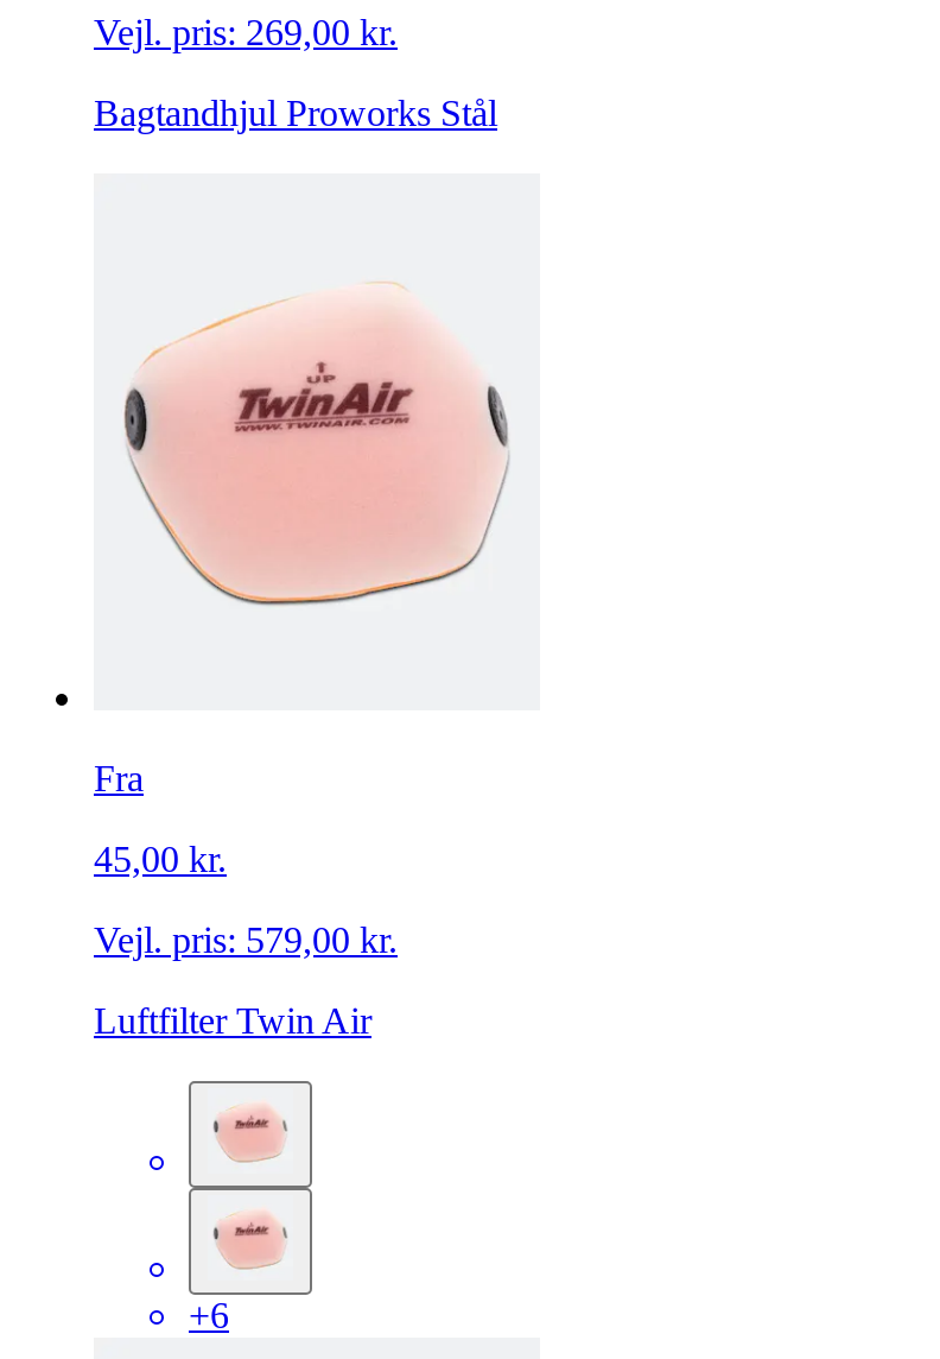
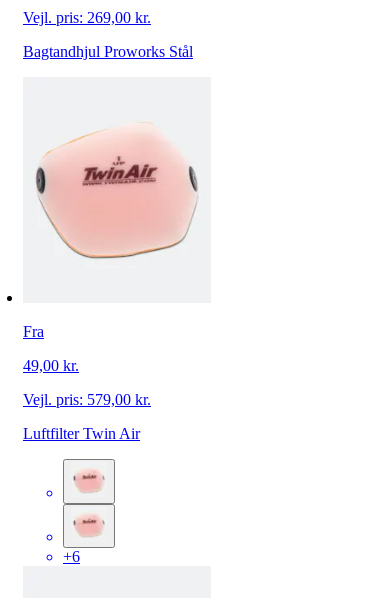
[94,840,227,880] 45,00 kr. -> [23,357,79,374] 49,00 kr.

